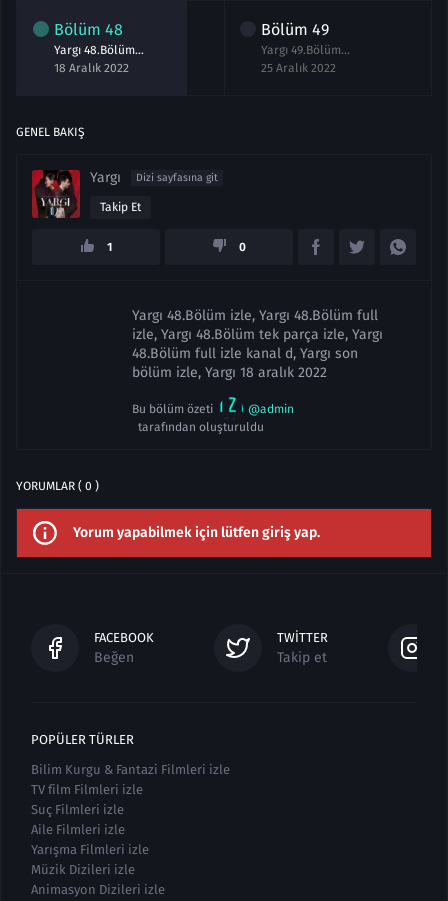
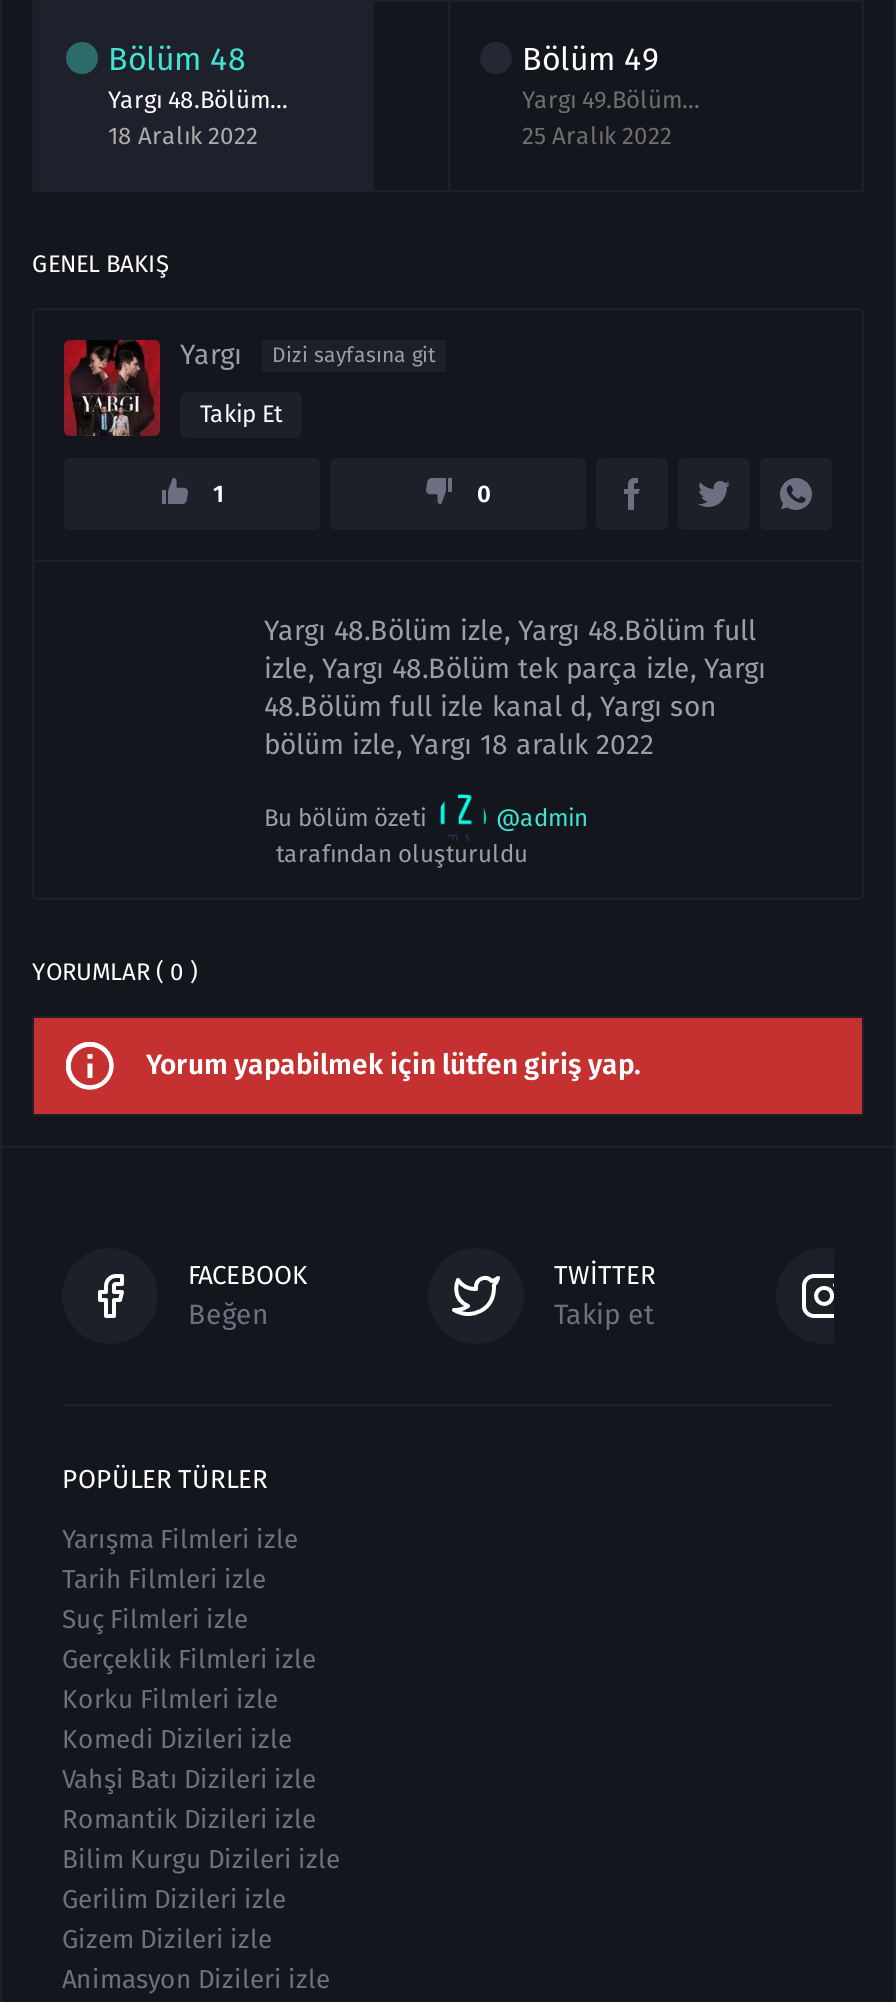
[31,762,230,797] Bilim Kurgu & Fantazi Filmleri izle | TV film Filmleri izle -> [62,1564,266,1594] Tarih Filmleri izle
[31,822,135,877] Aile Filmleri izle | Müzik Dizileri izle -> [62,1644,340,1954] Gerçeklik Filmleri izle | Korku Filmleri izle | Komedi Dizileri izle | Vahşi Batı Dizileri izle | Romantik Dizileri izle | Bilim Kurgu Dizileri izle | Gerilim Dizileri izle | Gizem Dizileri izle
moved [31,842,149,857] -> [62,1524,298,1554]: Yarışma Filmleri izle

